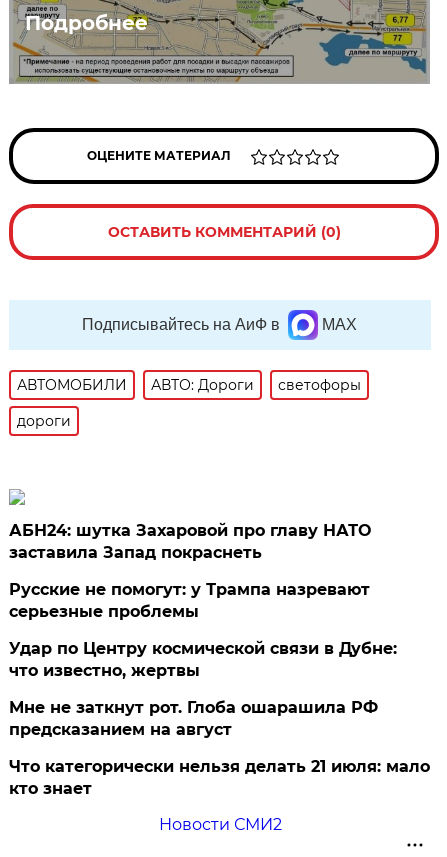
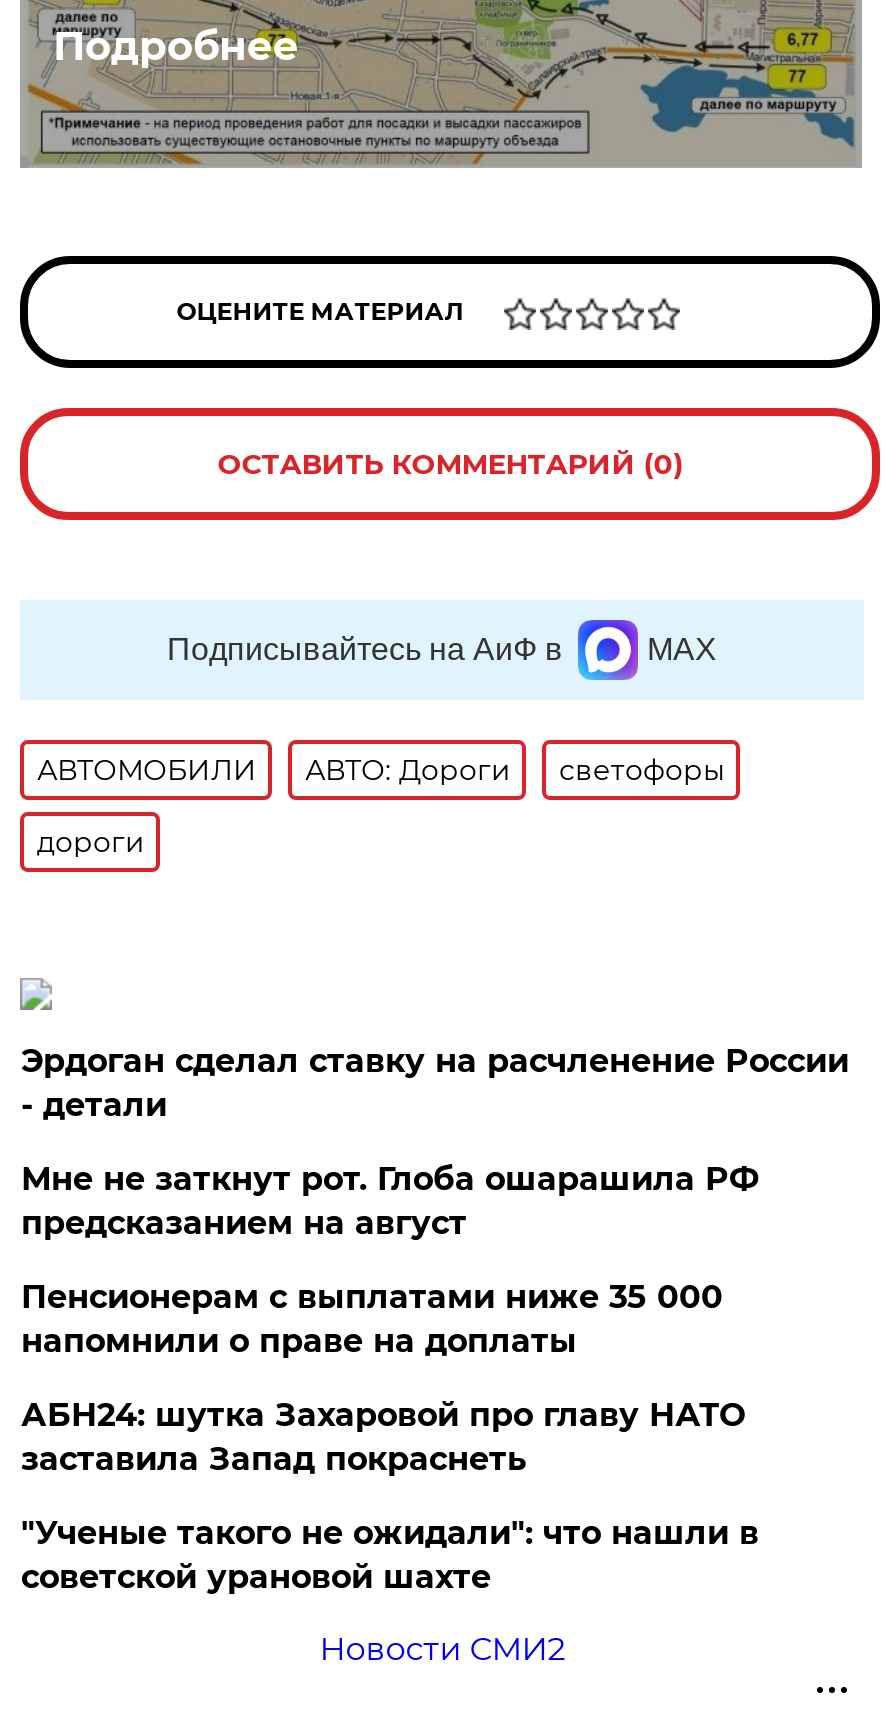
none -> [21,1042,849,1360] Эрдоган сделал ставку на расчленение России | - детали | Пенсионерам с выплатами ниже 35 000 | напомнили о праве на доплаты
moved [9,521,371,562] -> [21,1396,745,1478]: АБН24: шутка Захаровой про главу НАТО | заставила Запад покраснеть
[9,580,430,798] Русские не помогут: у Трампа назревают | серьезные проблемы | Удар по Центру космической связи в Дубне: | что известно, жертвы | Что категорически нельзя делать 21 июля: мало | кто знает -> [21,1514,759,1596] "Ученые такого не ожидали": что нашли в | советской урановой шахте
moved [9,698,378,739] -> [21,1160,759,1242]: Мне не заткнут рот. Глоба ошарашила РФ | предсказанием на август

